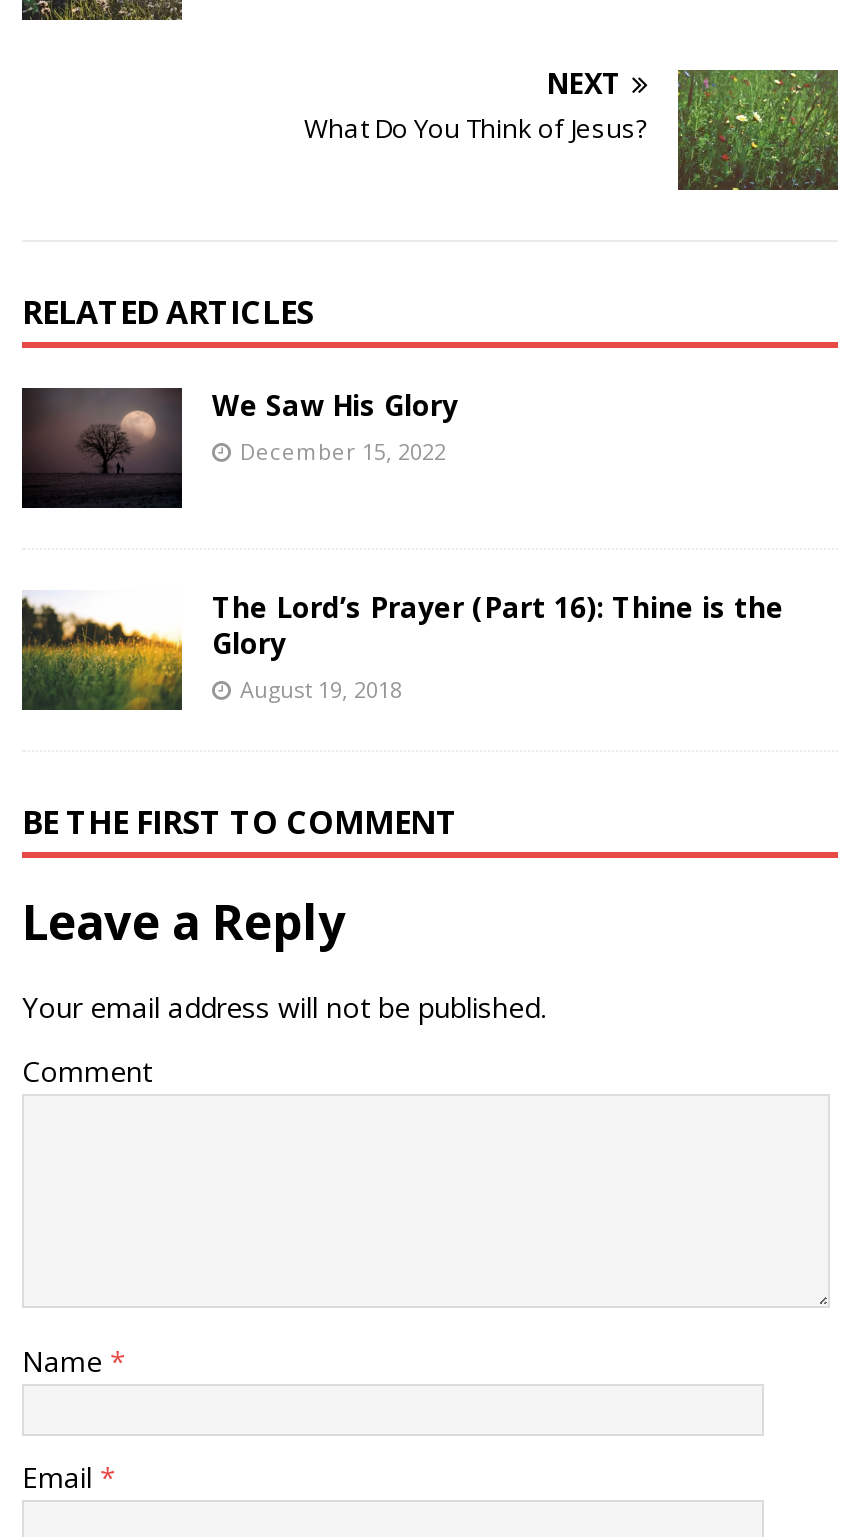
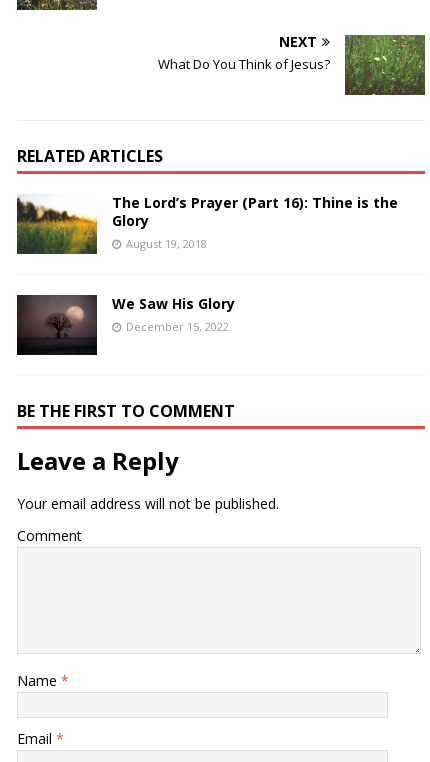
moved [20,386,458,510] -> [16,294,235,356]: [image] | We Saw His Glory | December 15, 2022
moved [20,588,784,712] -> [16,193,398,255]: [image] | The Lord’s Prayer (Part 16): Thine is the | Glory | August 19, 2018

